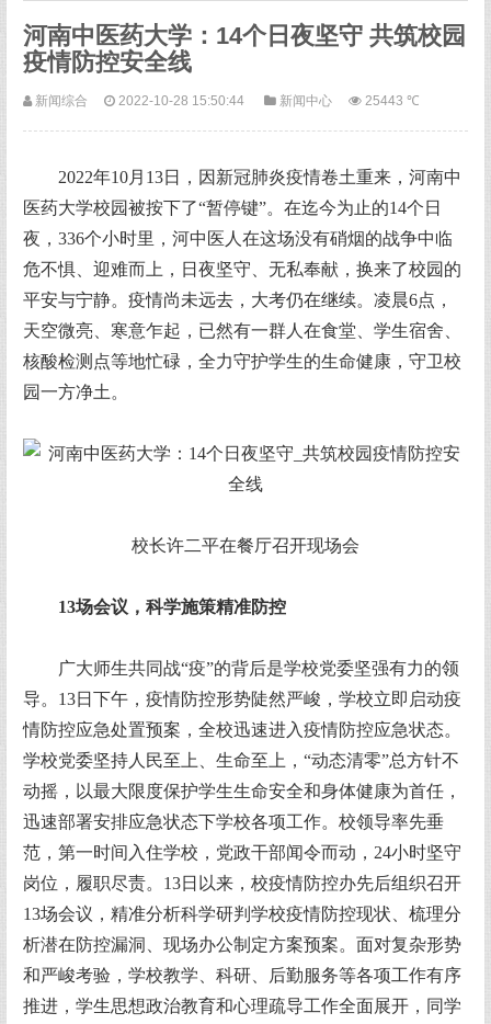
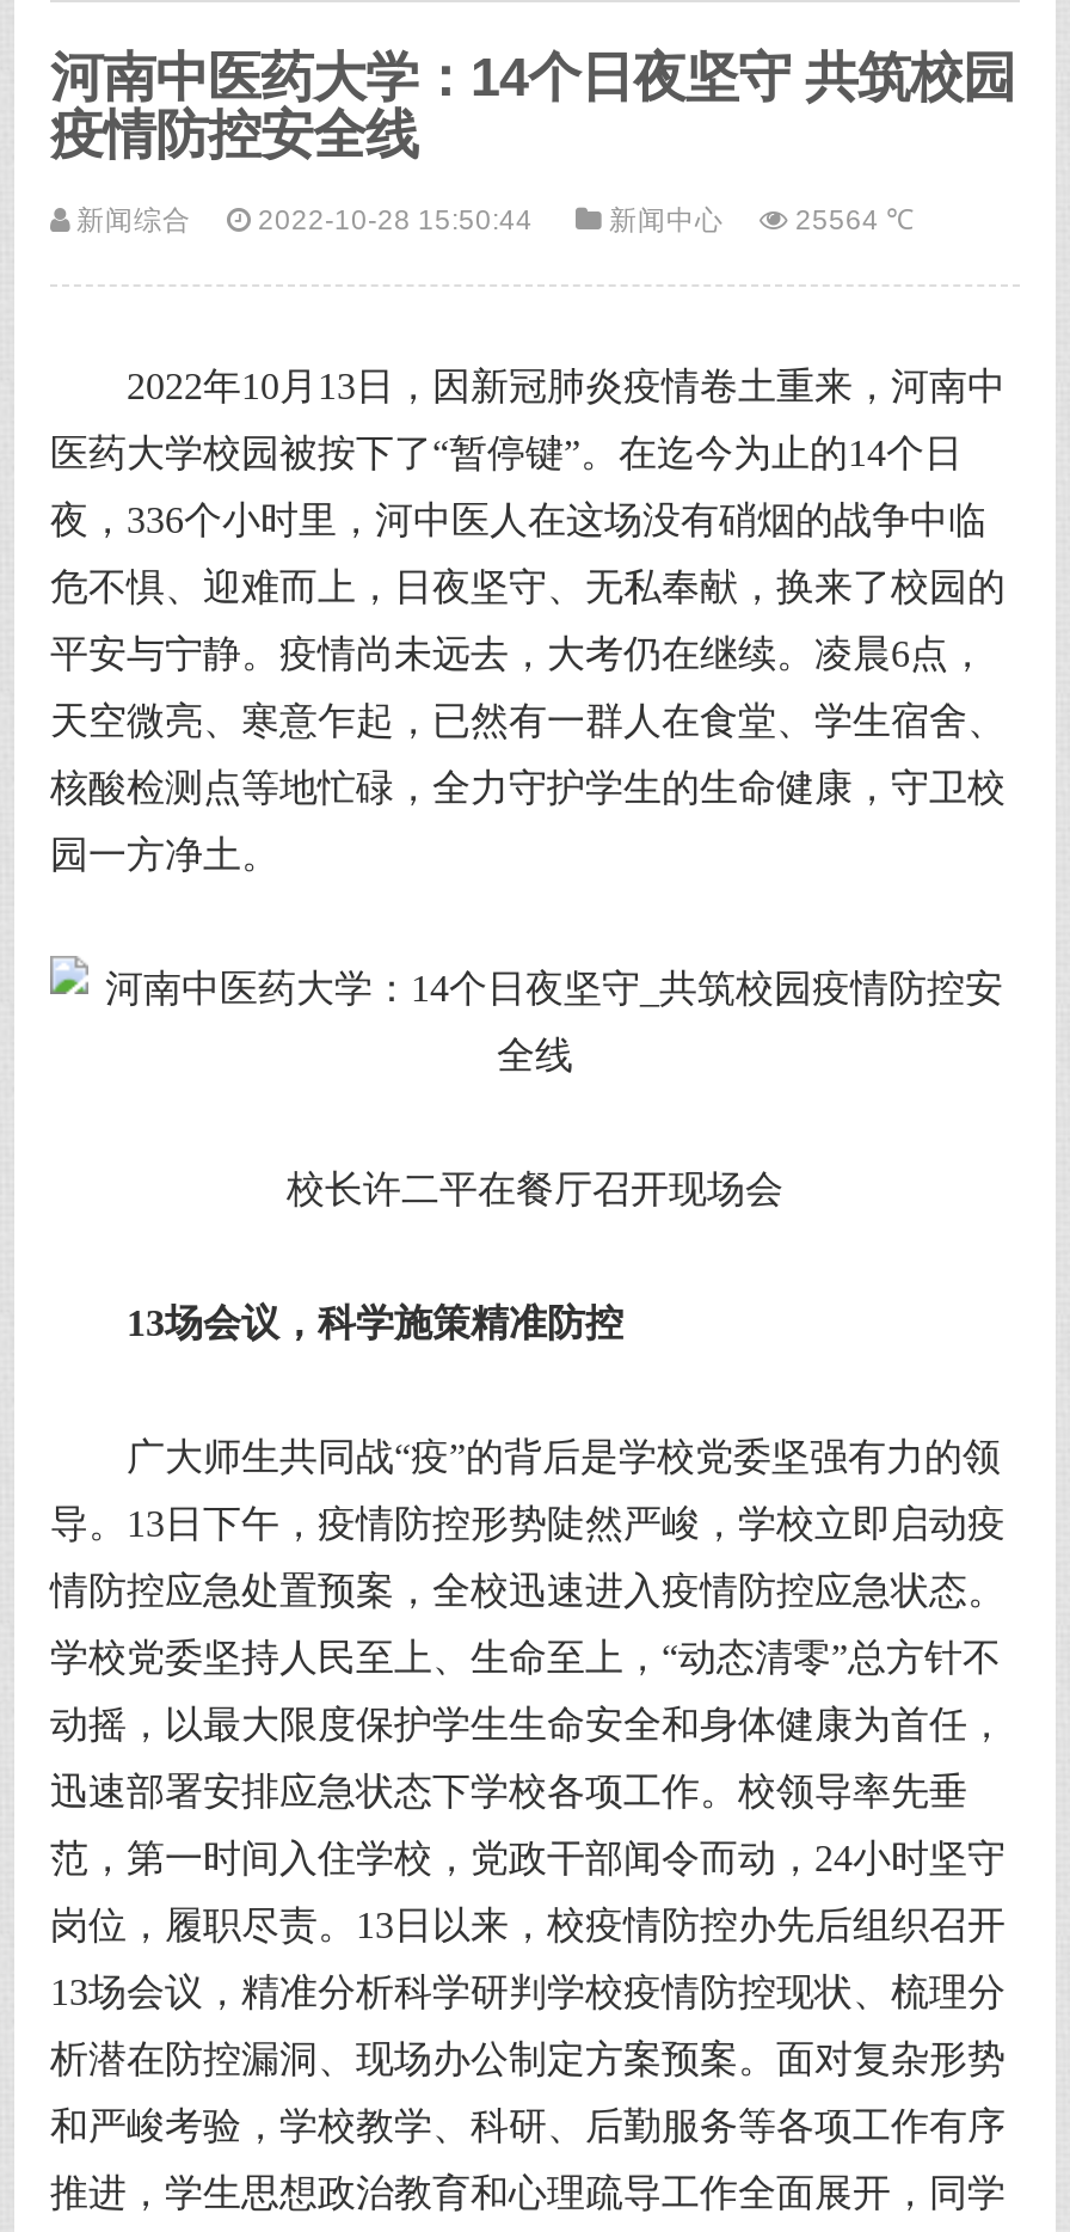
[362,93,420,107] 25443 ℃ -> [788,203,915,234] 25564 ℃

